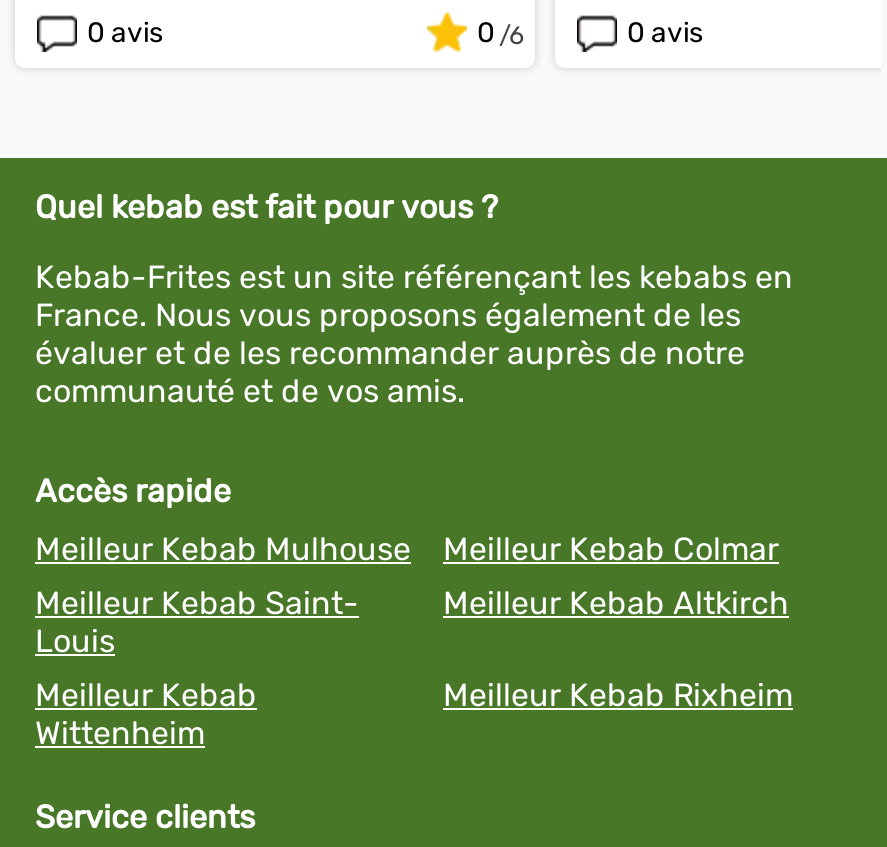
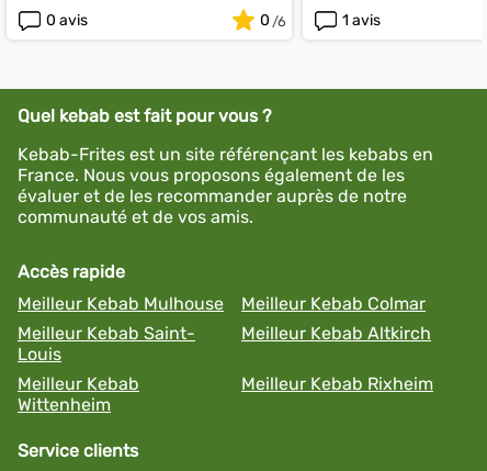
[627,15,703,49] 0 avis -> [342,10,381,29] 1 avis

